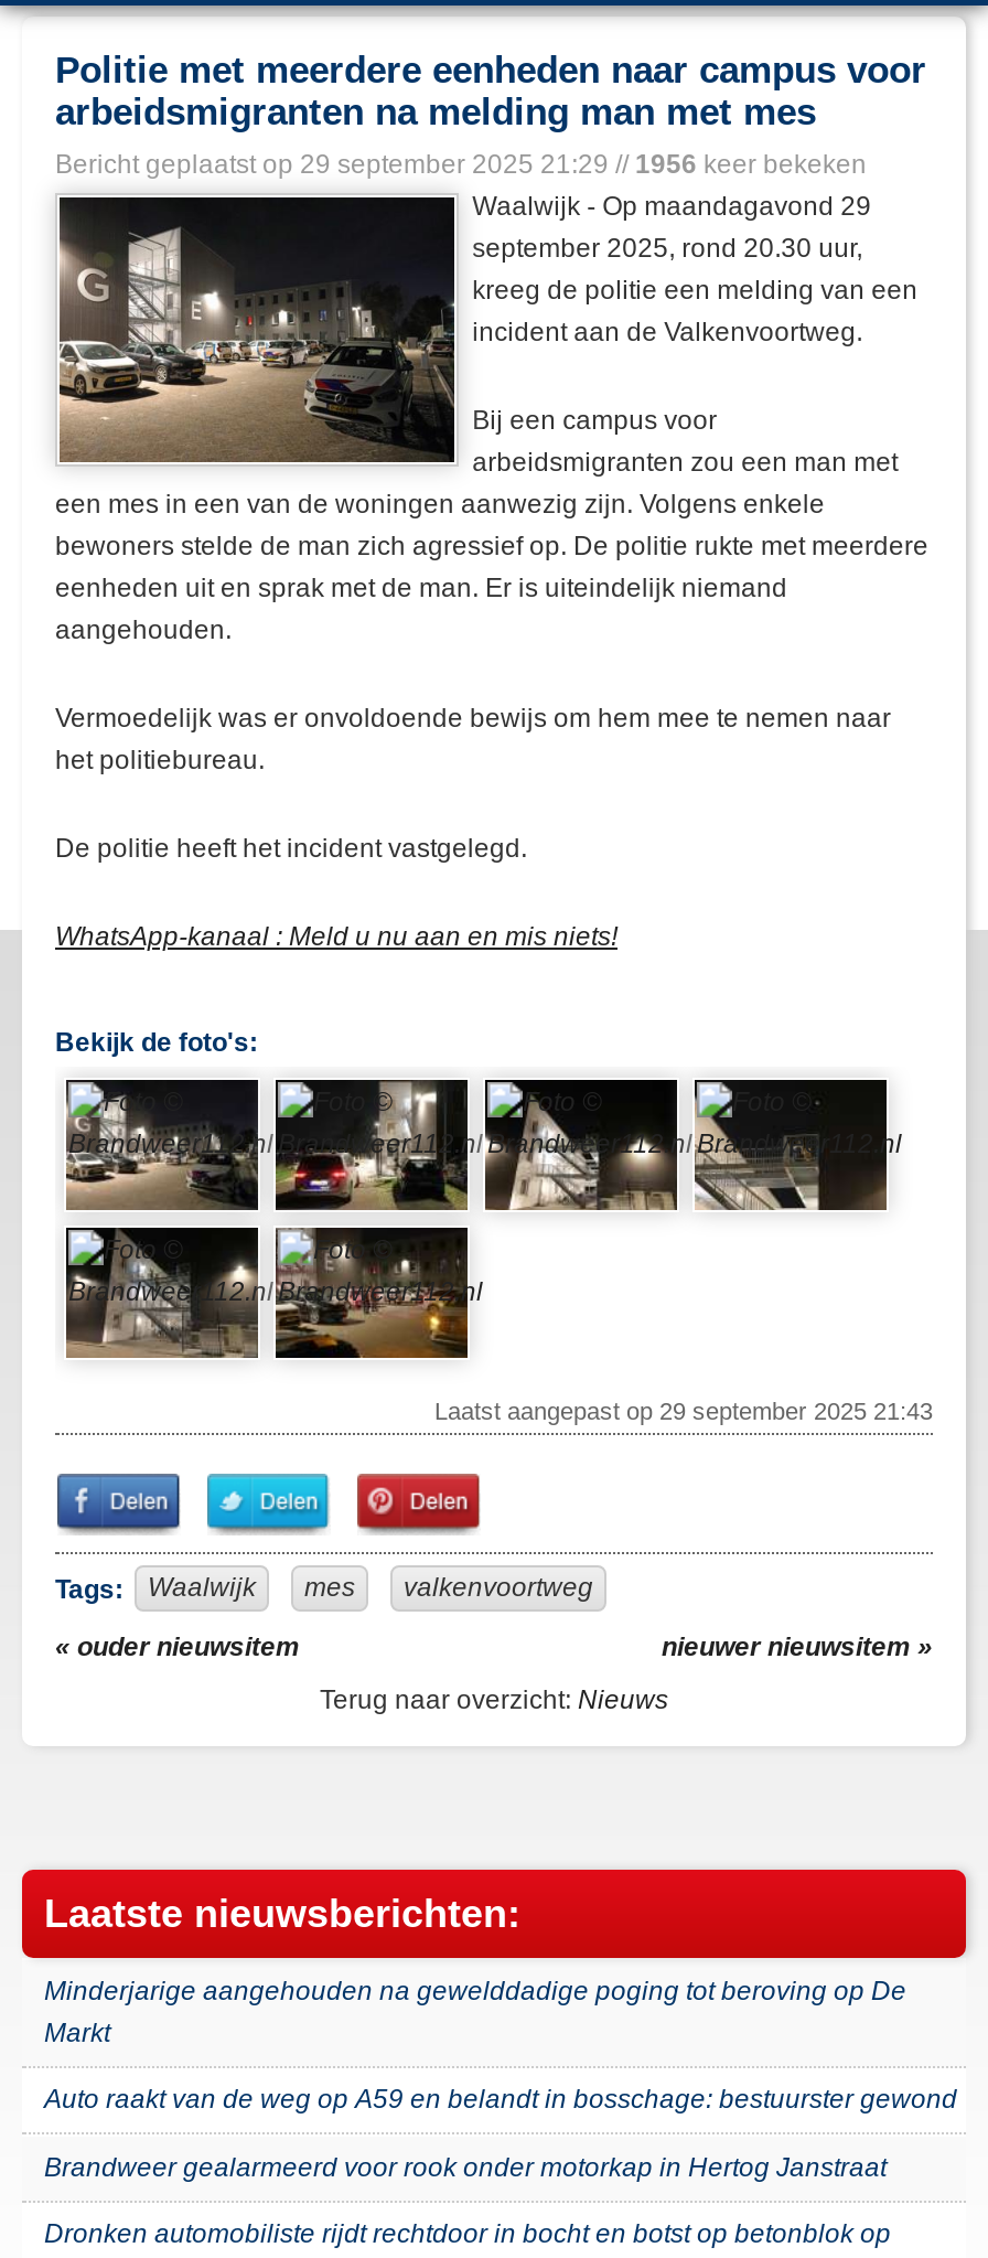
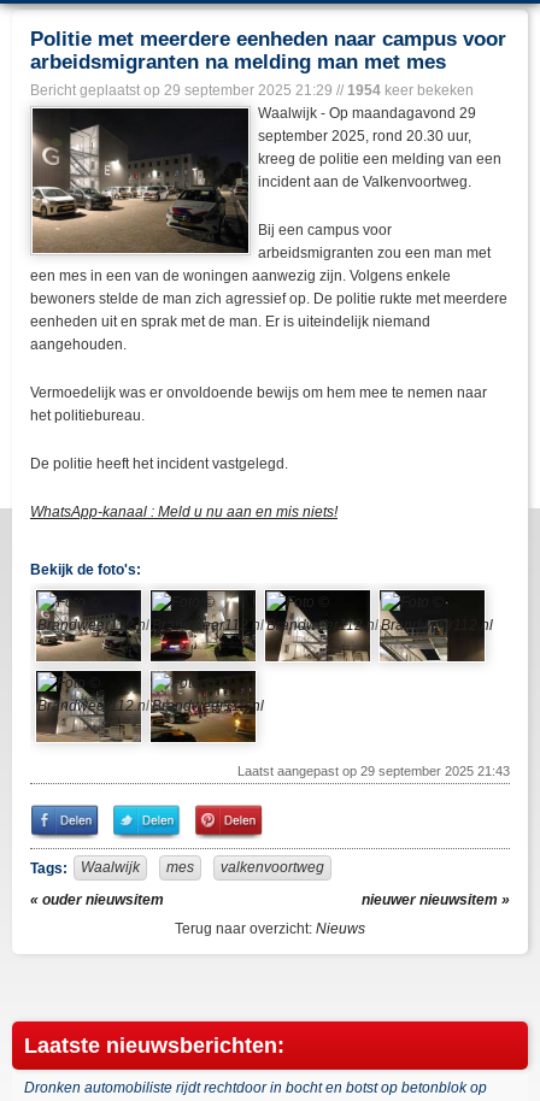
[55,149,867,180] Bericht geplaatst op 29 september 2025 21:29 // 1956 keer bekeken -> [30,82,474,99] Bericht geplaatst op 29 september 2025 21:29 // 1954 keer bekeken
[44,1976,957,2183] Minderjarige aangehouden na gewelddadige poging tot beroving op De | Markt | Auto raakt van de weg op A59 en belandt in bosschage: bestuurster gewond | Brandweer gealarmeerd voor rook onder motorkap in Hertog Janstraat -> none

